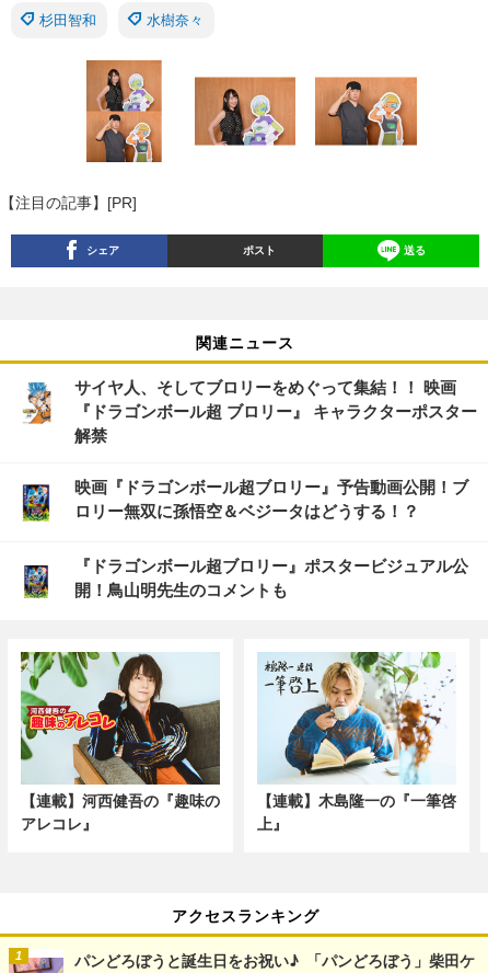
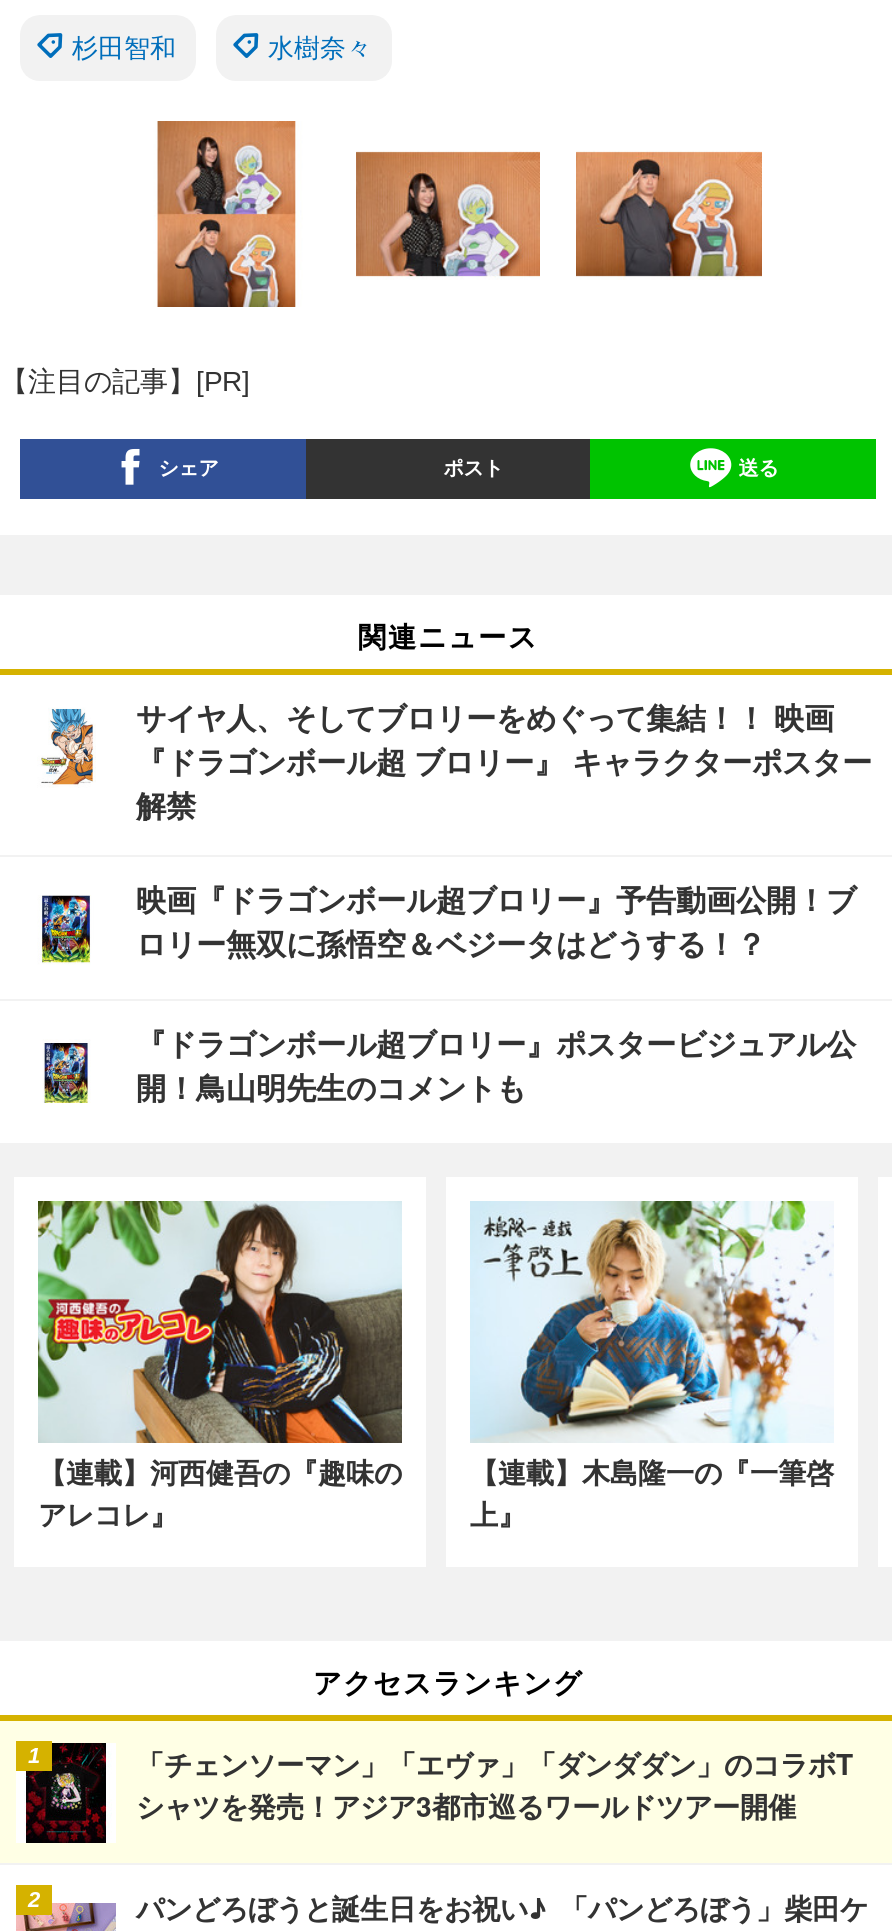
none -> [16,1741,854,1867] [image] | 「チェンソーマン」「エヴァ」「ダンダダン」のコラボT | シャツを発売！アジア3都市巡るワールドツアー開催

